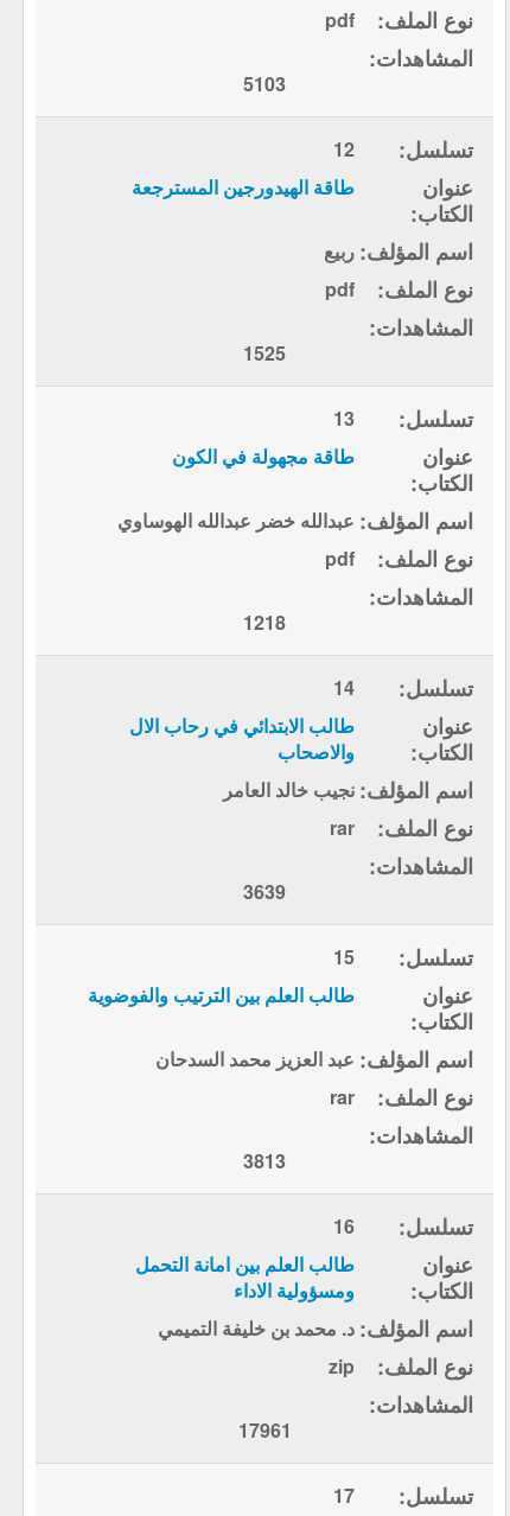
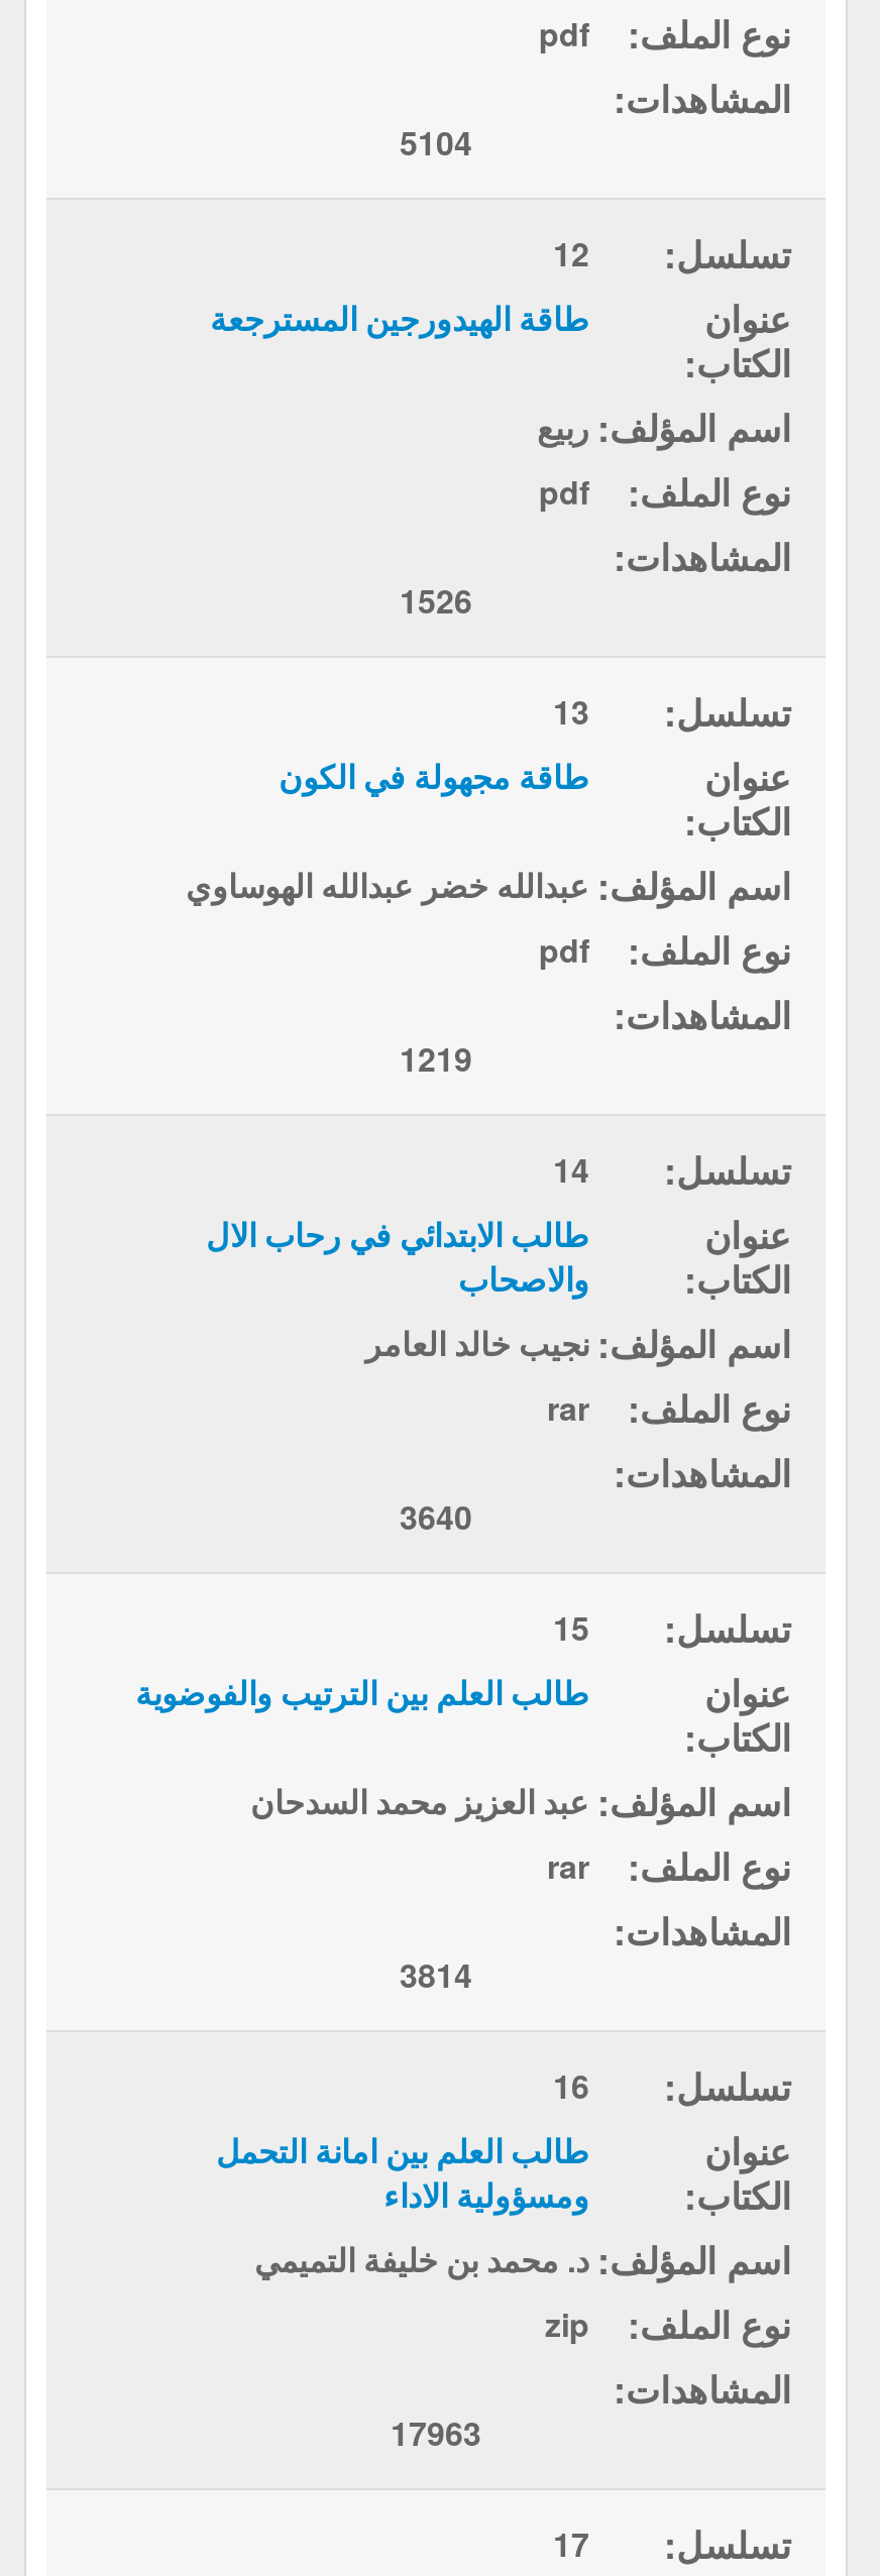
[243,70,286,98] 5103 -> [400,119,472,166] 5104
[243,339,286,367] 1525 -> [400,578,472,624] 1526
[243,609,286,636] 1218 -> [400,1036,472,1082] 1219
[243,878,286,905] 3639 -> [400,1494,472,1540] 3640
[243,1147,286,1175] 3813 -> [400,1952,472,1998] 3814
[238,1417,291,1444] 17961 -> [391,2410,481,2456] 17963

